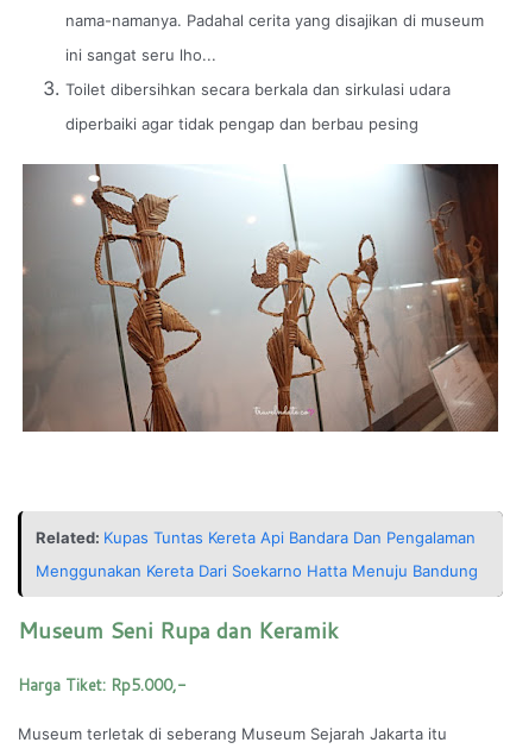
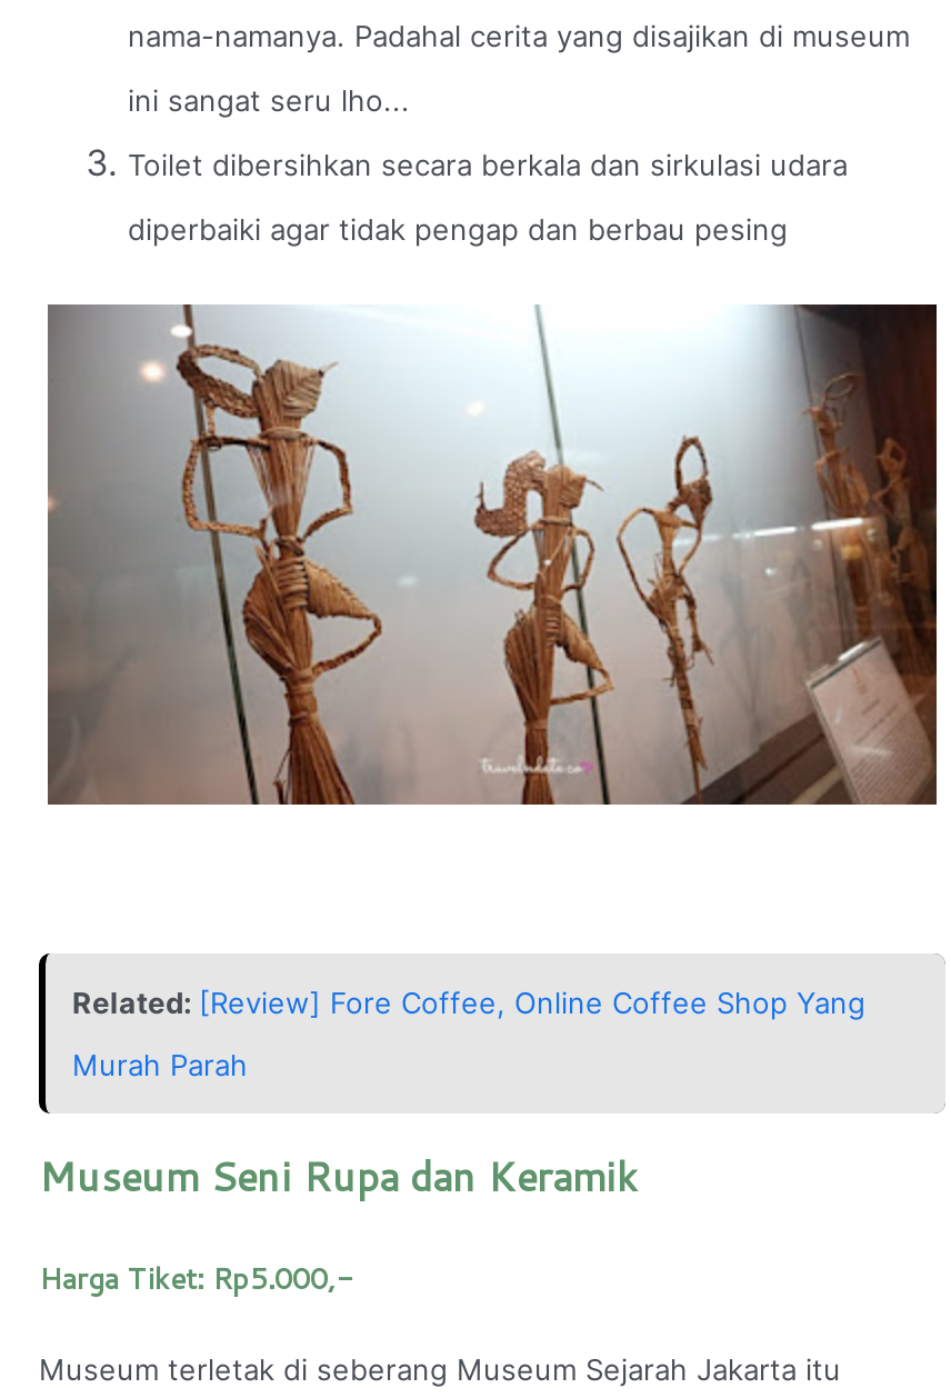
[36,527,476,546] Related: Kupas Tuntas Kereta Api Bandara Dan Pengalaman -> [72,984,865,1019] Related: [Review] Fore Coffee, Online Coffee Shop Yang
[36,561,478,580] Menggunakan Kereta Dari Soekarno Hatta Menuju Bandung -> [72,1046,248,1082] Murah Parah

